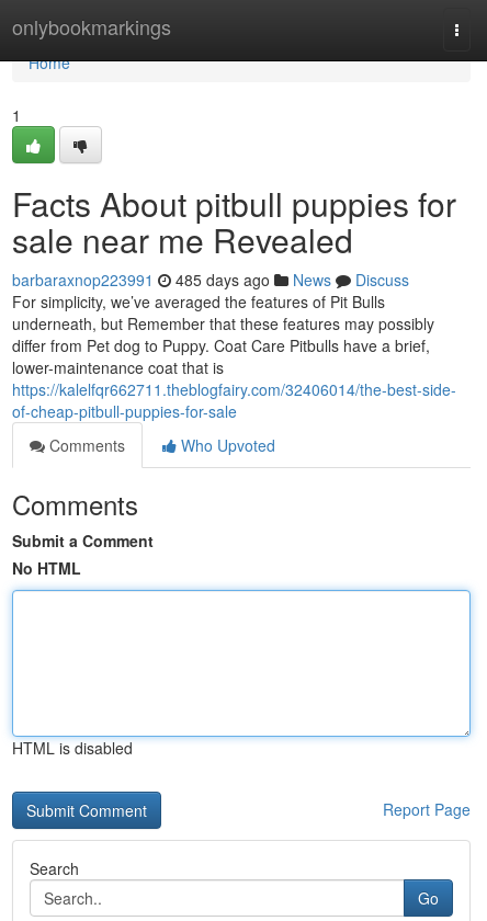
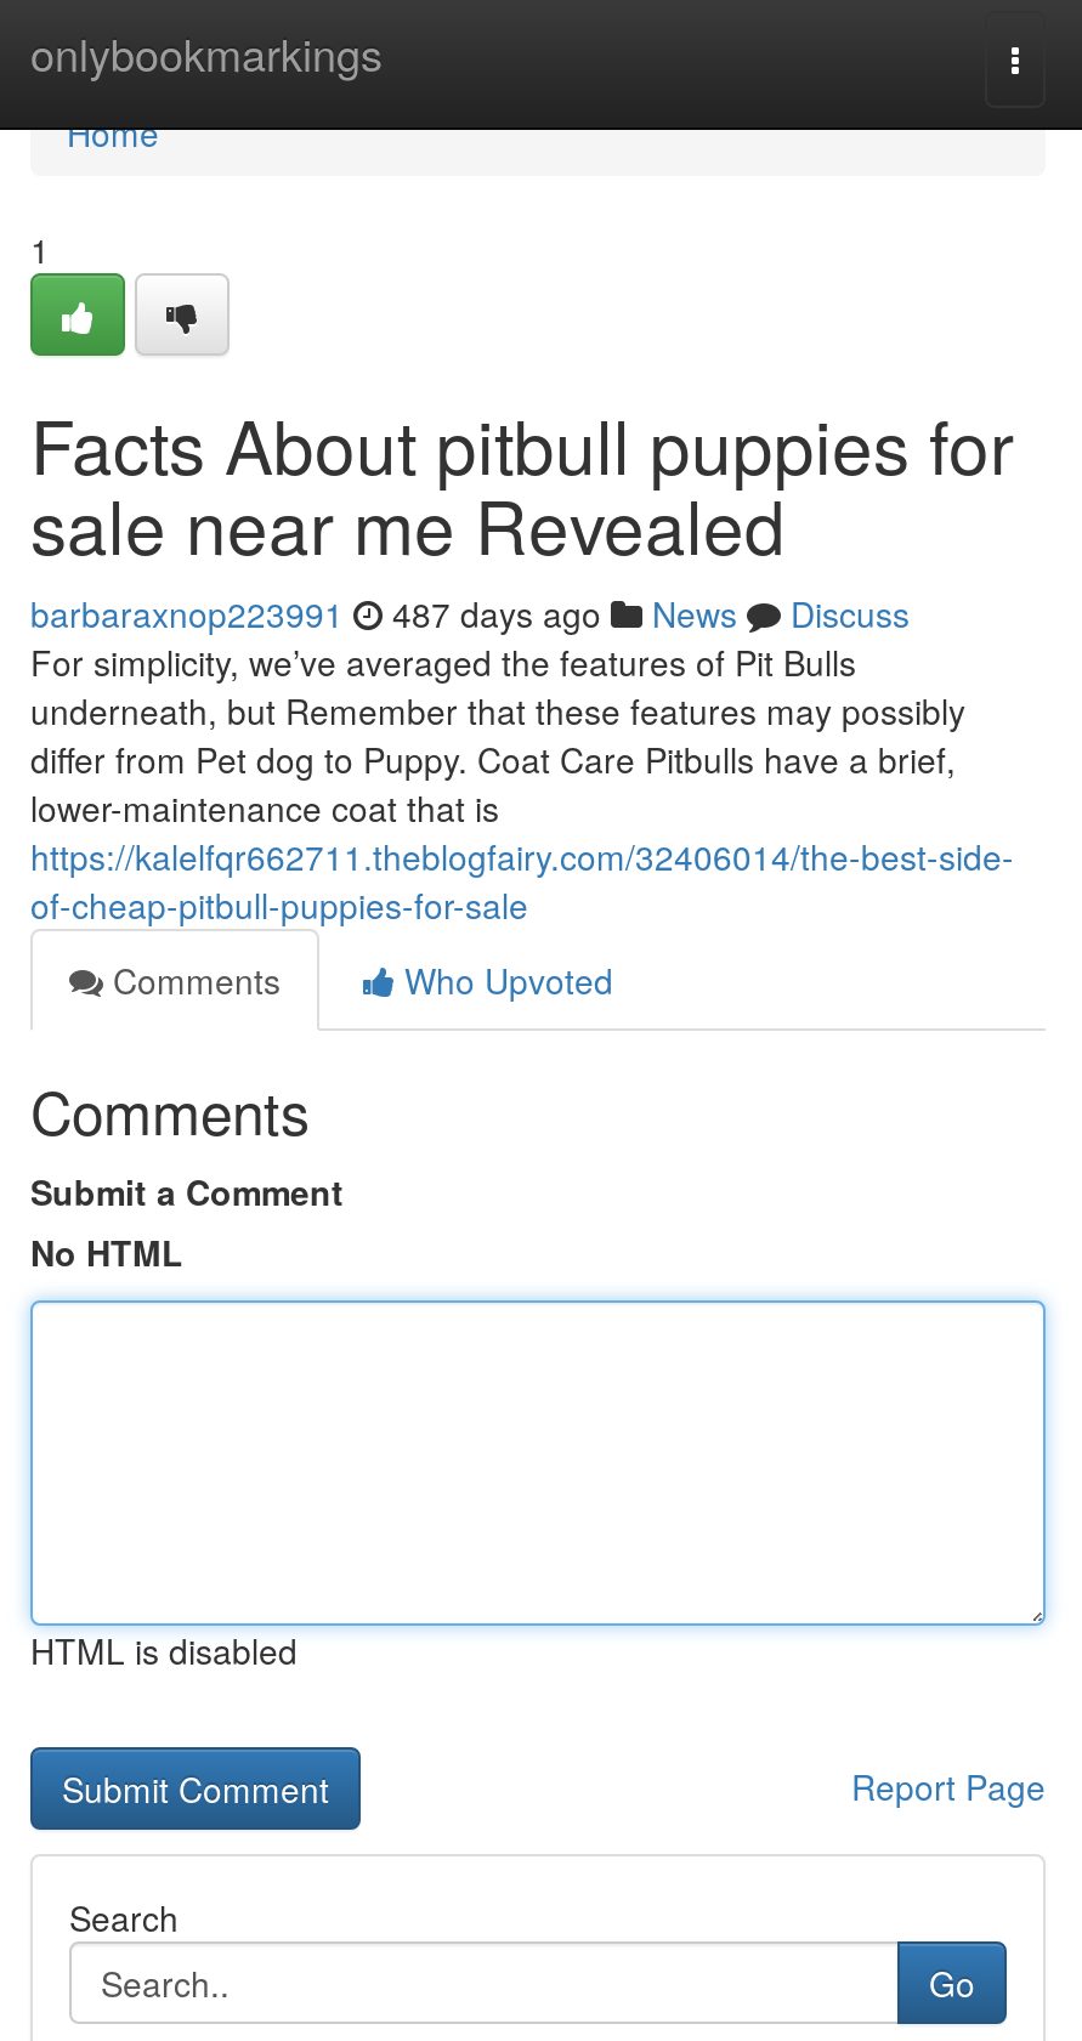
[12,269,409,291] barbaraxnop223991 485 days ago News Discuss -> [30,589,910,637] barbaraxnop223991 487 days ago News Discuss

